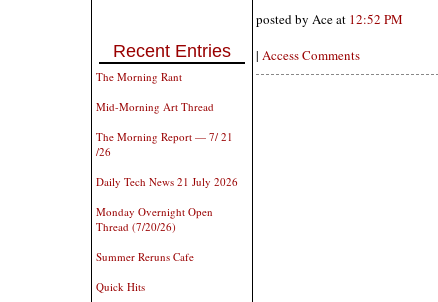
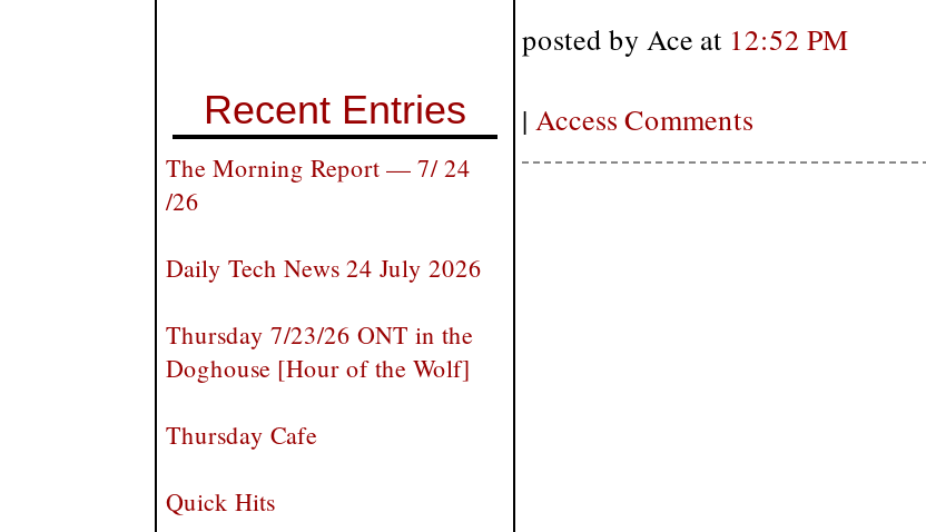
[96,69,233,144] The Morning Rant | Mid-Morning Art Thread | The Morning Report — 7/ 21 -> [166,150,471,184] The Morning Report — 7/ 24
[96,174,238,189] Daily Tech News 21 July 2026 -> [166,250,482,284] Daily Tech News 24 July 2026
[96,204,213,234] Monday Overnight Open | Thread (7/20/26) -> [166,317,473,384] Thursday 7/23/26 ONT in the | Doghouse [Hour of the Wolf]
[96,249,194,264] Summer Reruns Cafe -> [166,417,317,451] Thursday Cafe

